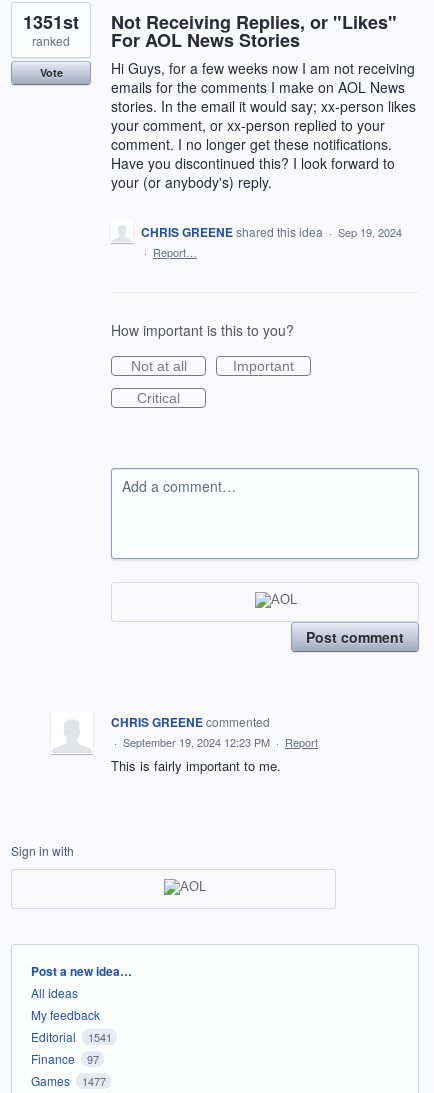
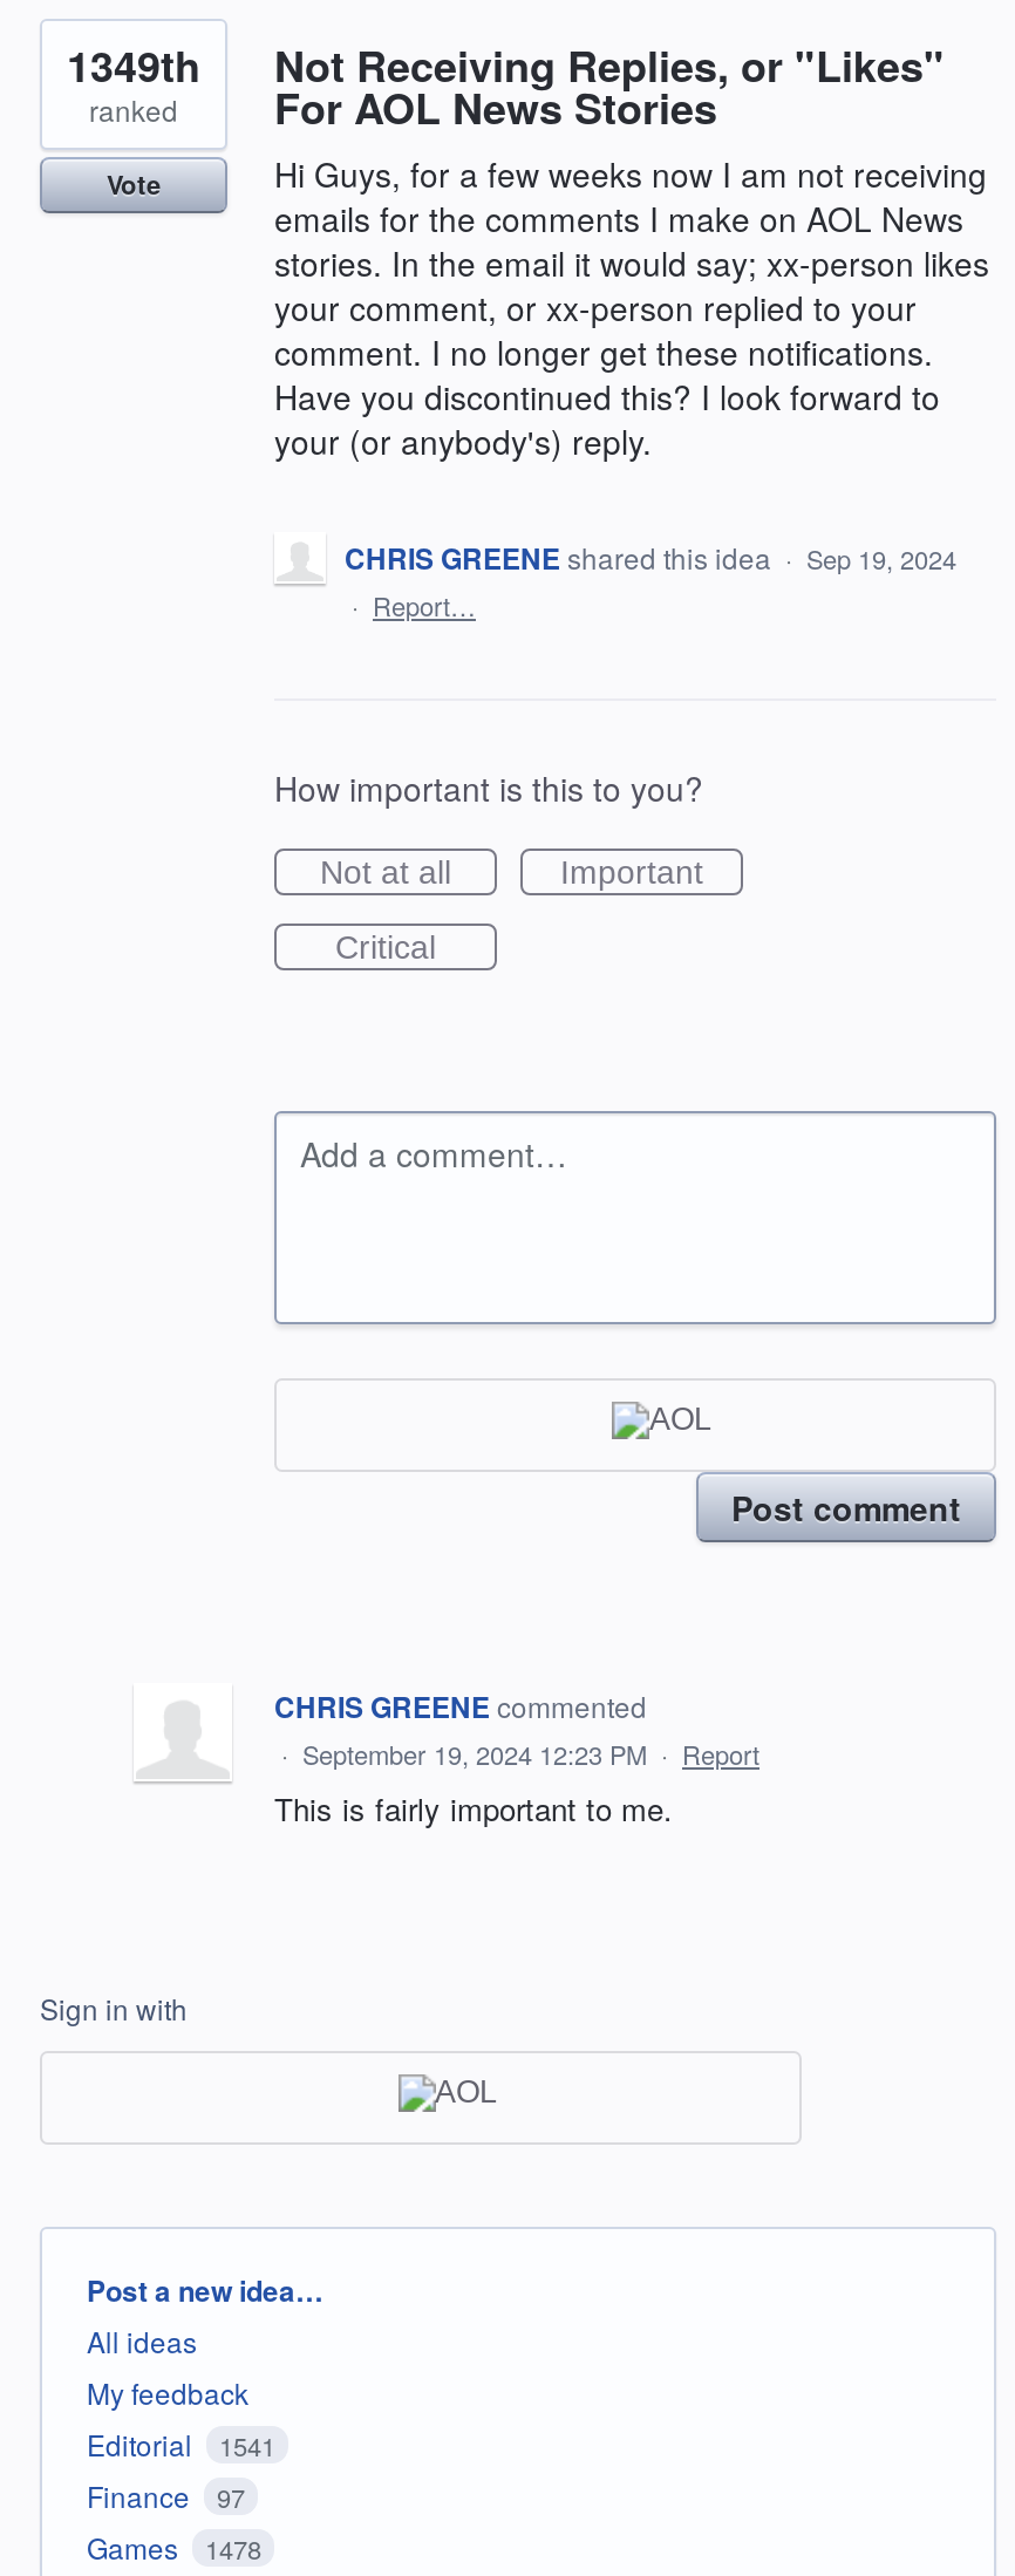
[23,9,397,35] 1351st Not Receiving Replies, or "Likes" -> [67,35,945,96] 1349th Not Receiving Replies, or "Likes"
[31,1072,105,1089] Games 1477 -> [87,2527,261,2567] Games 1478

